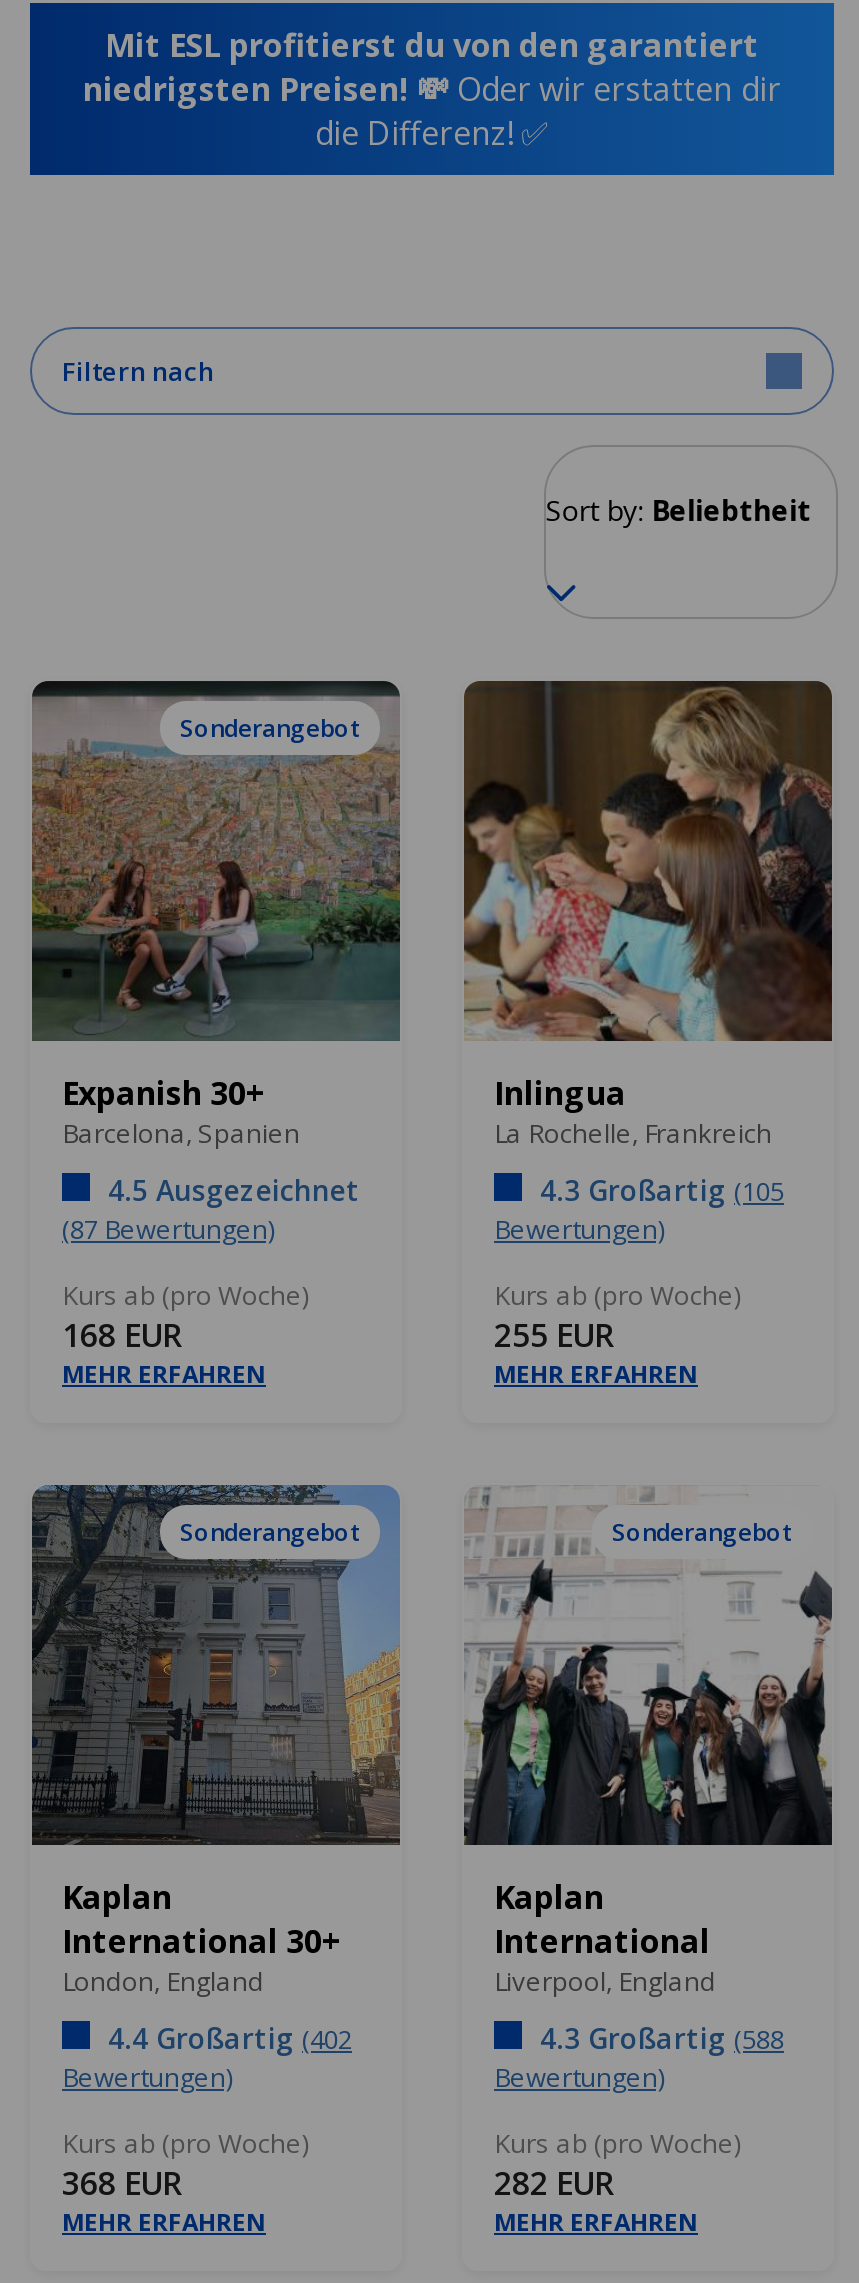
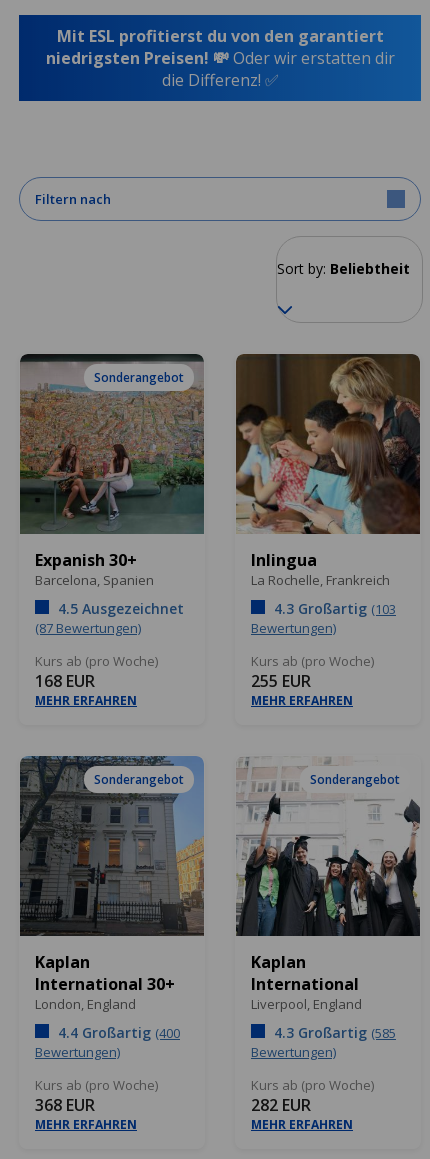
[532,1170,784,1208] 4.3 Großartig (105 -> [270,599,396,618] 4.3 Großartig (103
[100,2018,352,2056] 4.4 Großartig (402 -> [54,1023,180,1042] 4.4 Großartig (400
[532,2018,784,2056] 4.3 Großartig (588 -> [270,1023,396,1042] 4.3 Großartig (585

